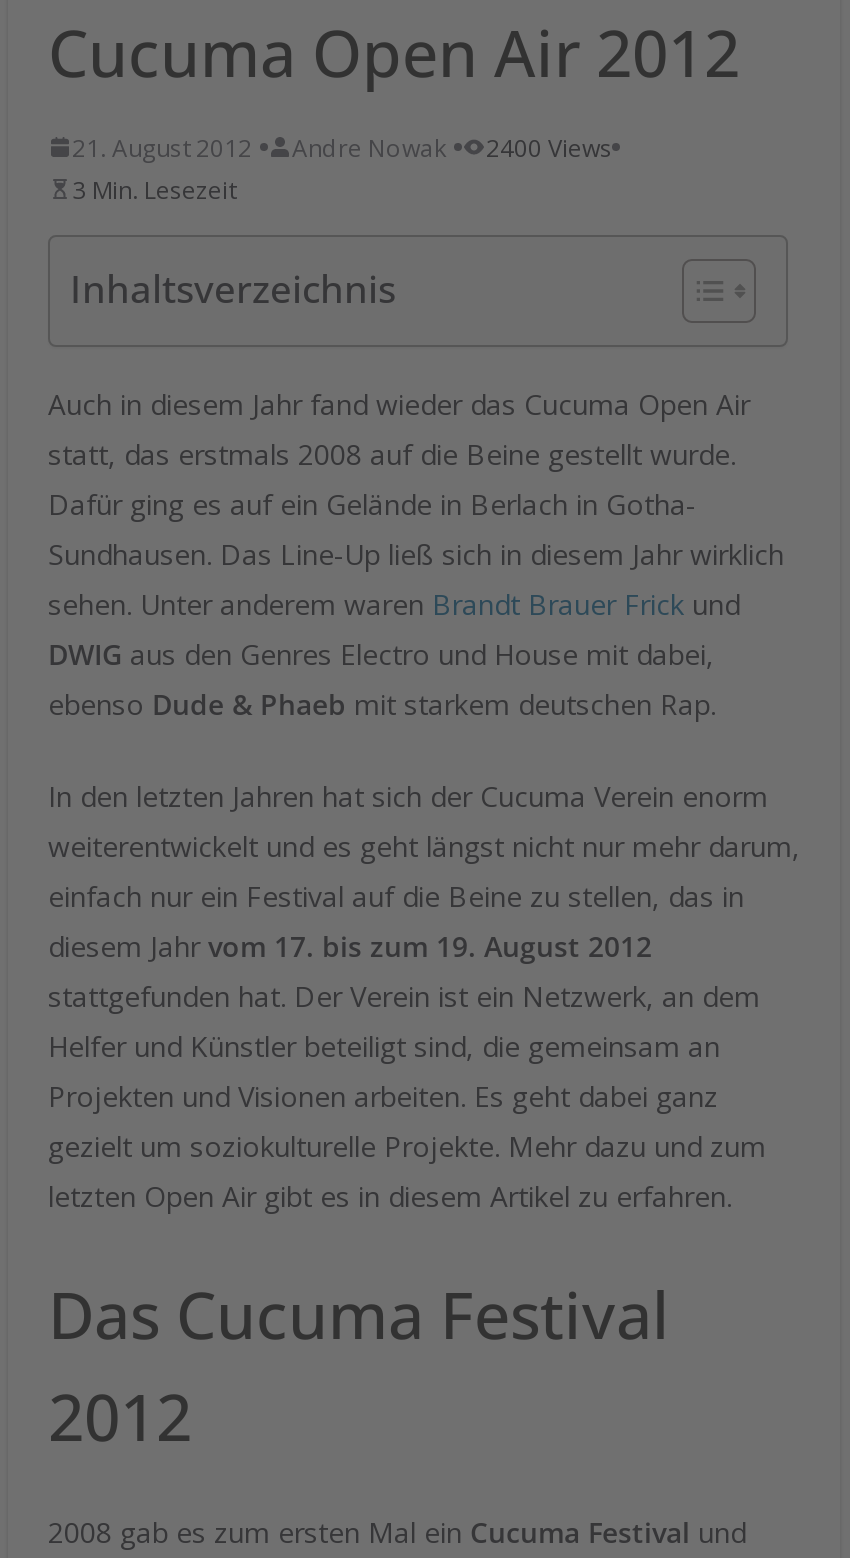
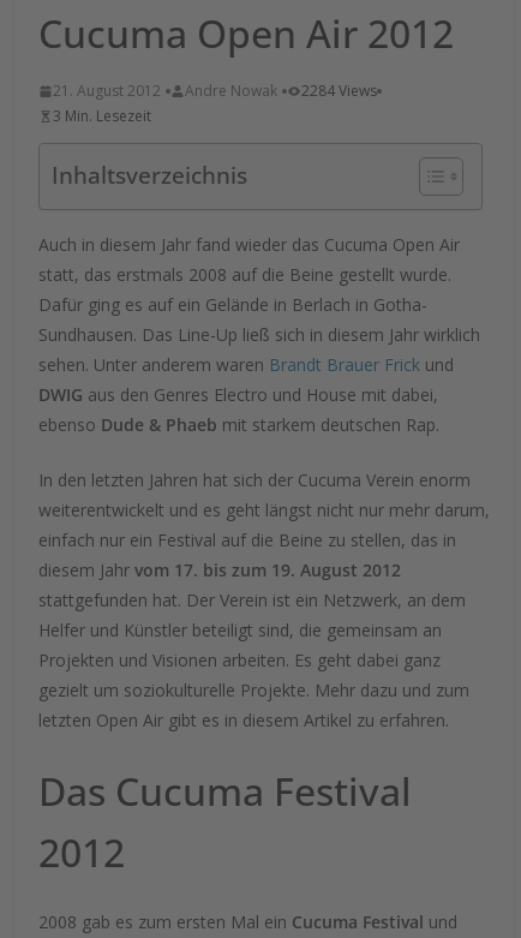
[486,131,612,165] 2400 Views -> [301,81,377,101] 2284 Views

